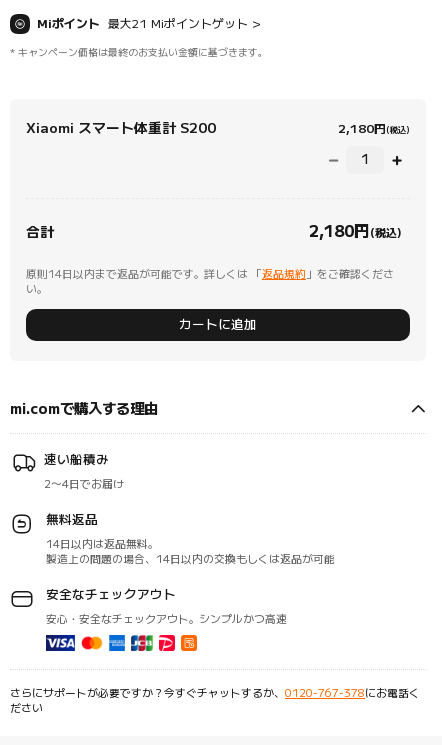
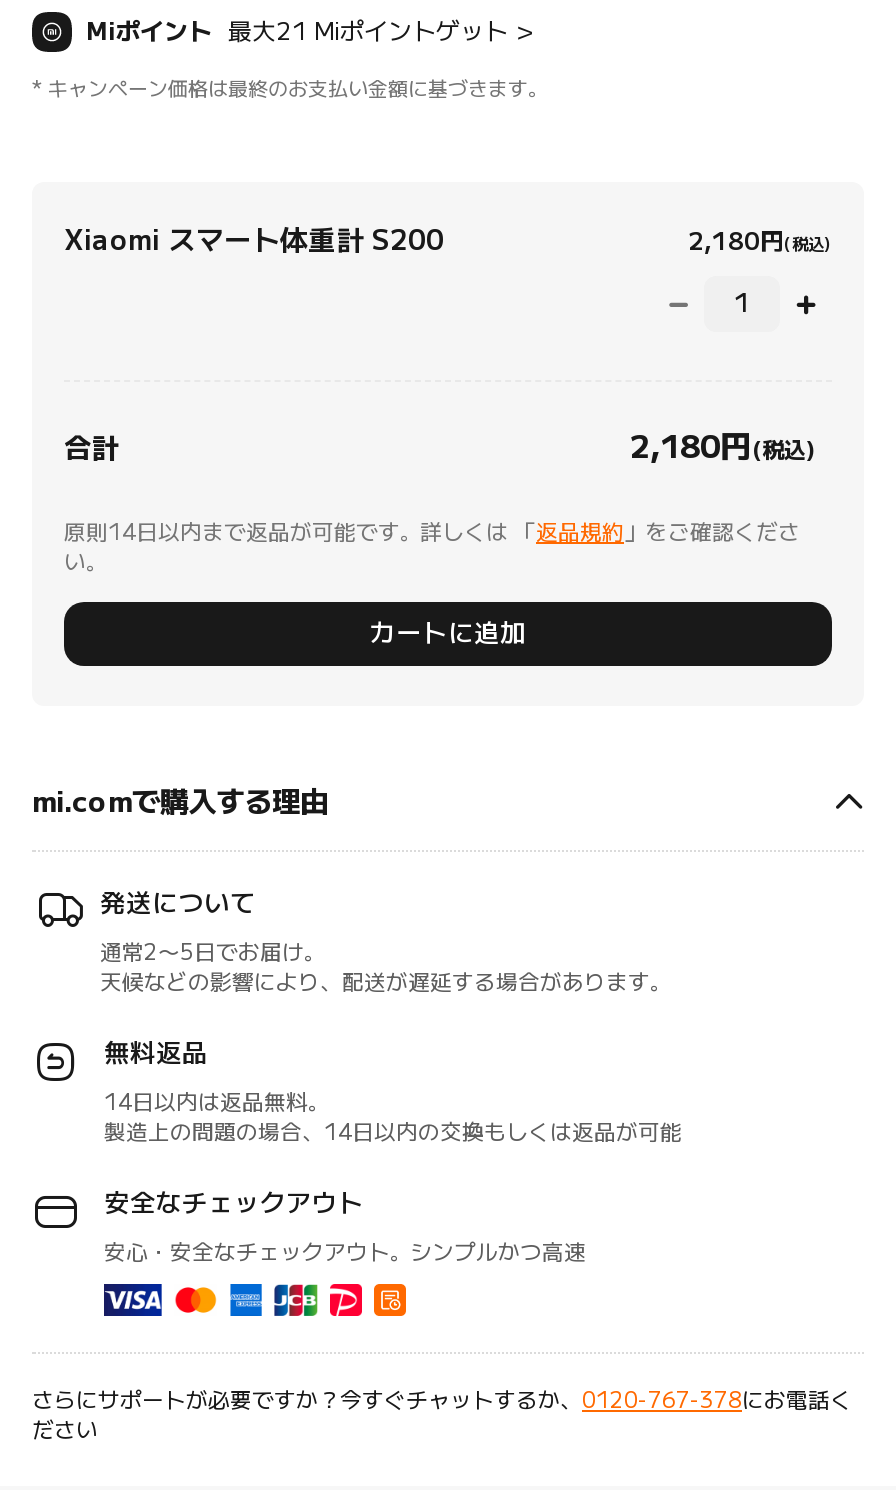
[44,453,109,467] 速い船積み -> [100,890,256,918] 発送について
[44,478,124,490] 2～4日でお届け -> [100,940,670,994] 通常2～5日でお届け。 | 天候などの影響により、配送が遅延する場合があります。

